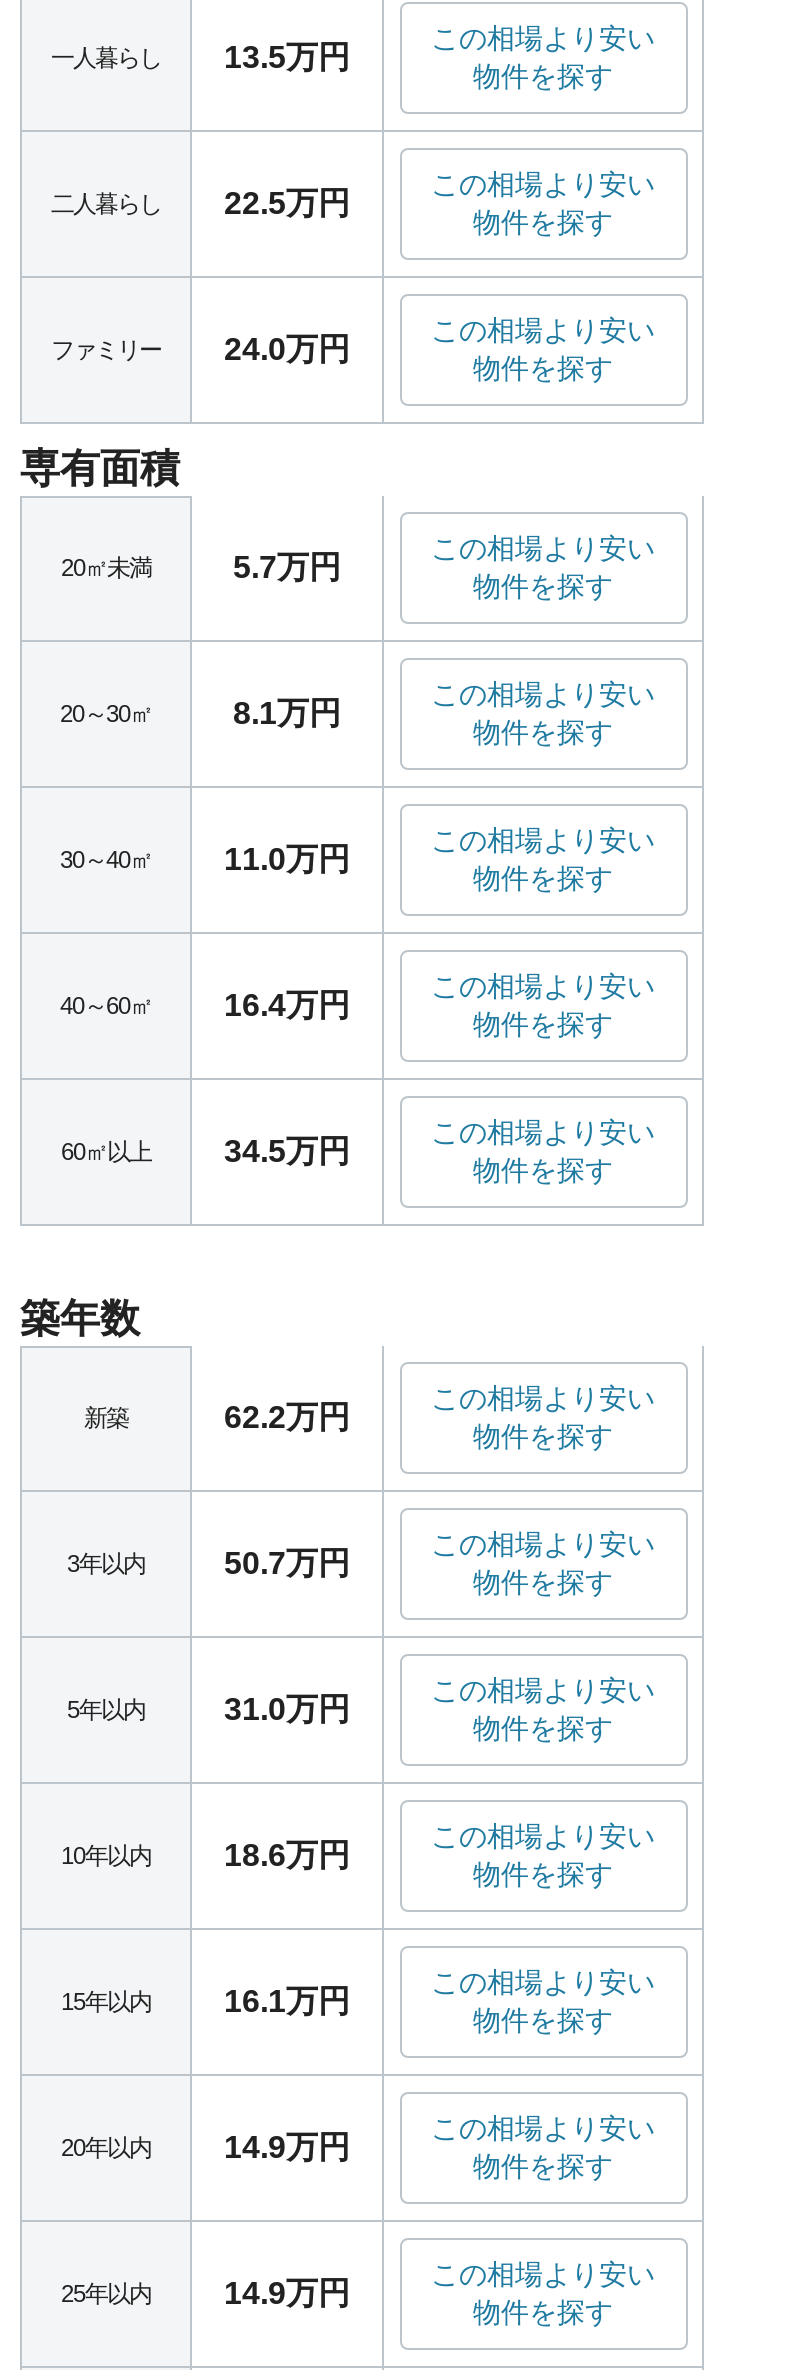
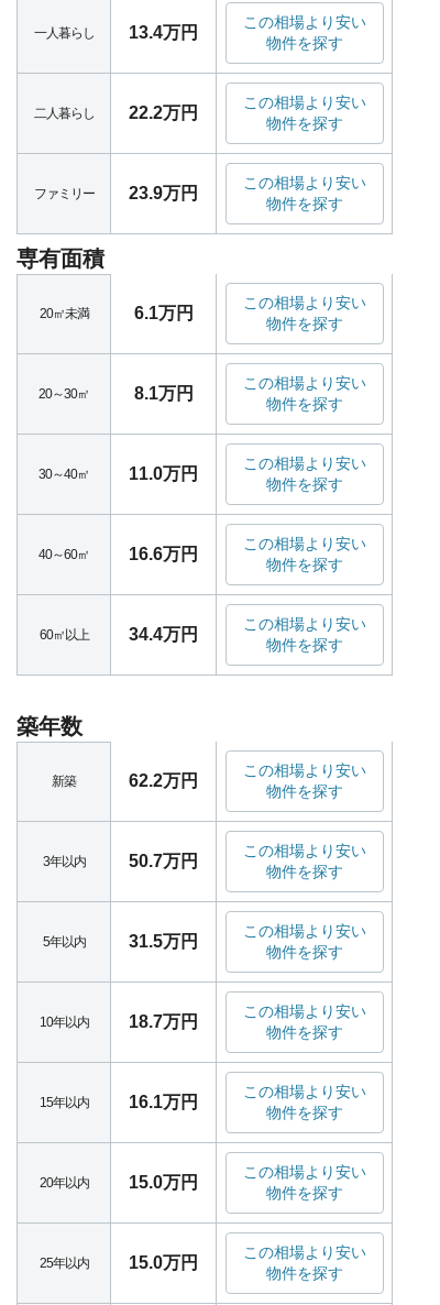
[224,39,350,73] 13.5万円 -> [129,23,198,41] 13.4万円
[224,185,350,219] 22.5万円 -> [129,103,198,122] 22.2万円
[224,331,350,365] 24.0万円 -> [129,183,198,202] 23.9万円
[233,549,341,583] 5.7万円 -> [134,303,193,322] 6.1万円
[224,987,350,1021] 16.4万円 -> [129,544,198,563] 16.6万円
[224,1133,350,1167] 34.5万円 -> [129,625,198,643] 34.4万円
[224,1691,350,1725] 31.0万円 -> [129,932,198,950] 31.5万円
[224,1837,350,1871] 18.6万円 -> [129,1012,198,1031] 18.7万円
[224,2129,350,2163] 14.9万円 -> [129,1173,198,1191] 15.0万円
[224,2275,350,2309] 14.9万円 -> [129,1253,198,1272] 15.0万円

